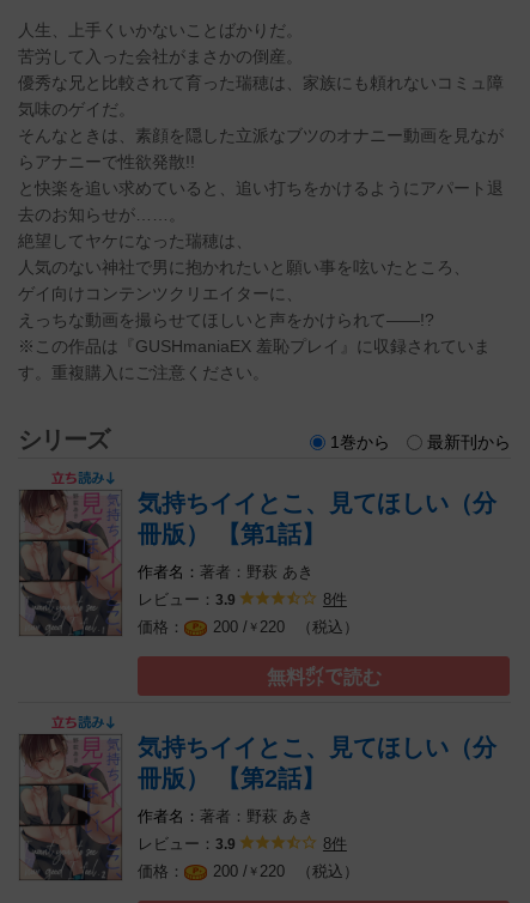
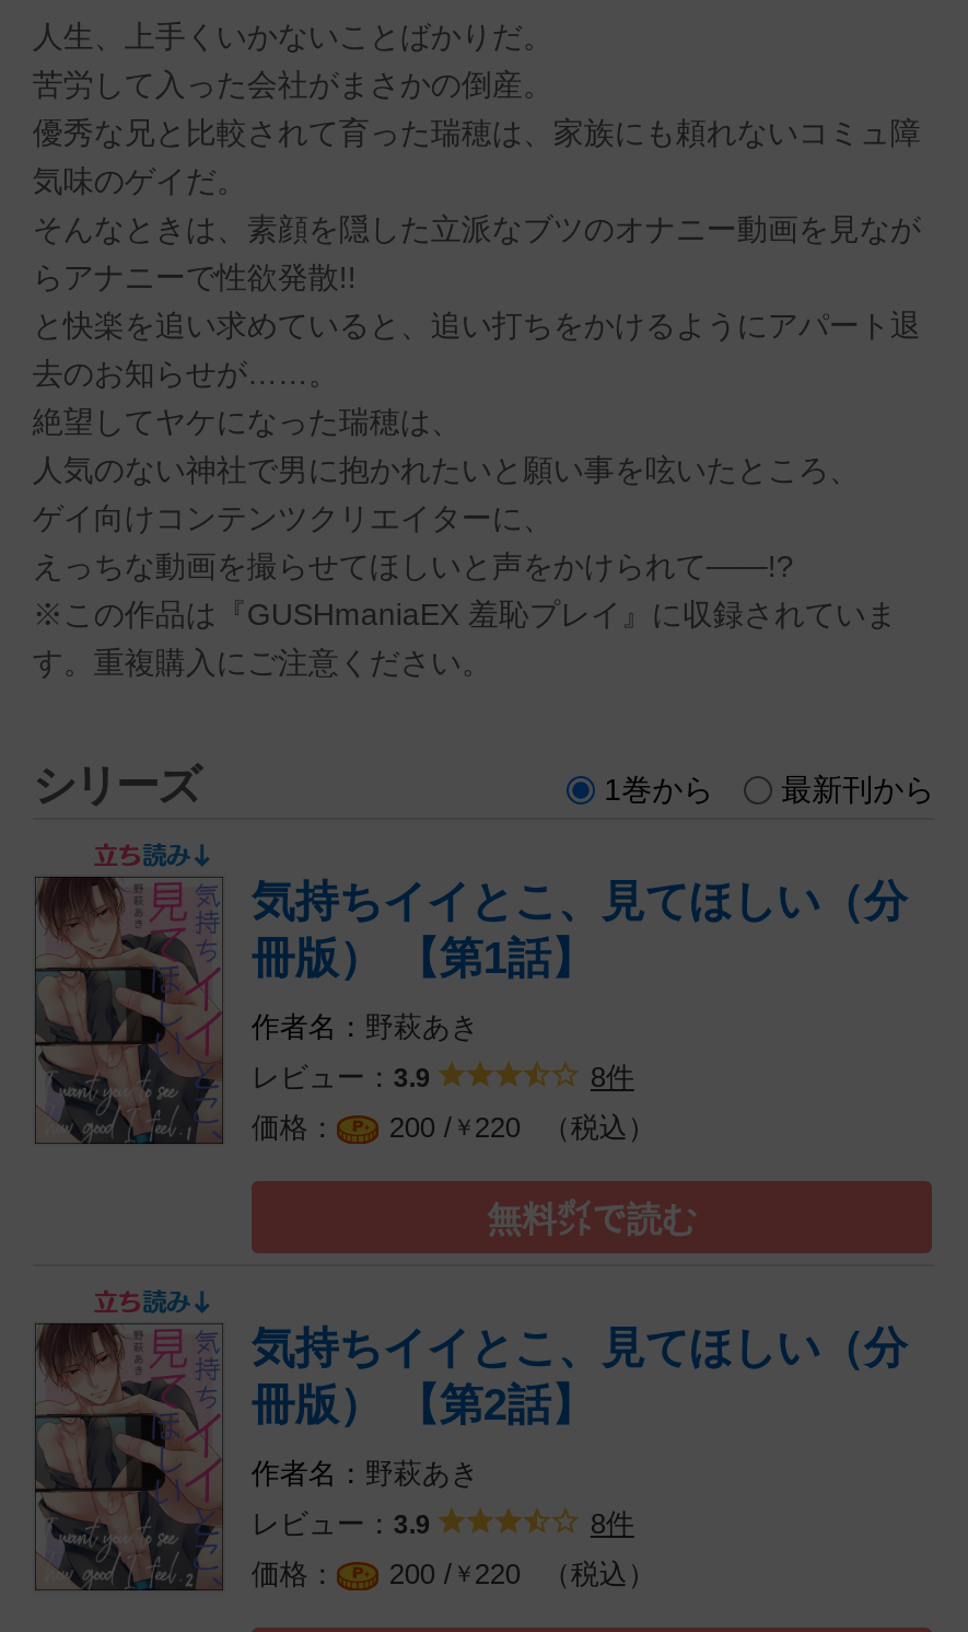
[200,562,313,580] 著者：野萩 あき -> [365,1009,479,1042] 野萩あき
[200,807,313,825] 著者：野萩 あき -> [365,1456,479,1489] 野萩あき

